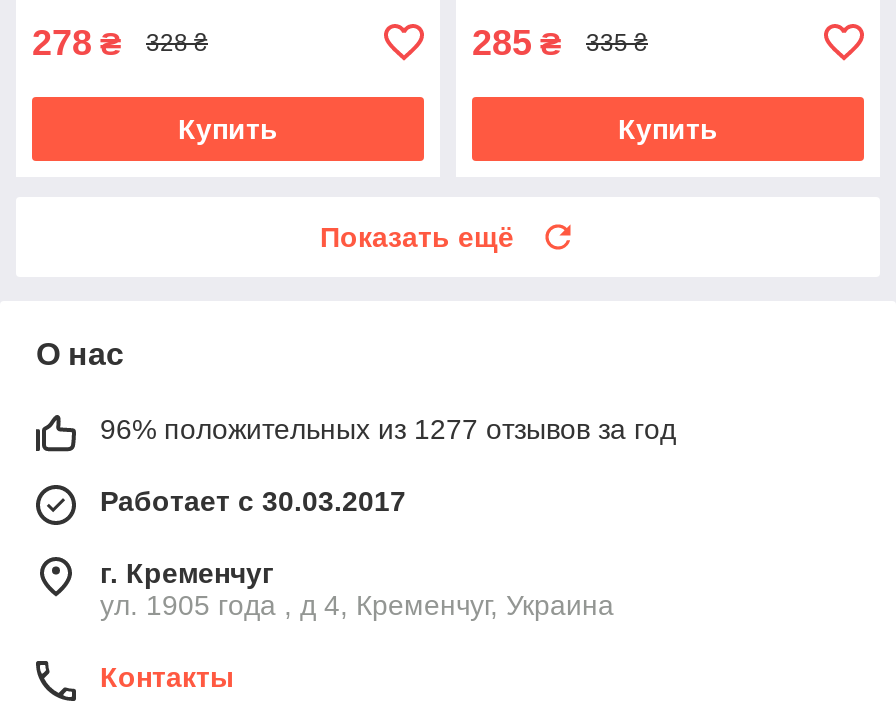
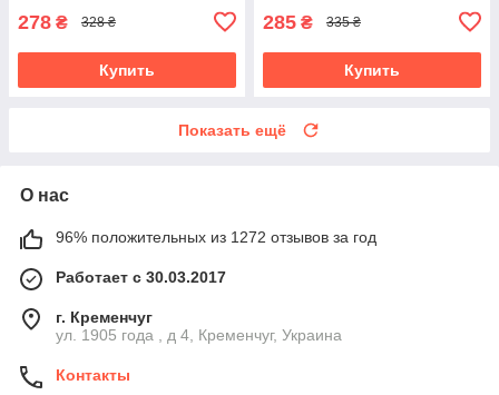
[100,413,676,445] 96% положительных из 1277 отзывов за год -> [56,228,376,246] 96% положительных из 1272 отзывов за год

